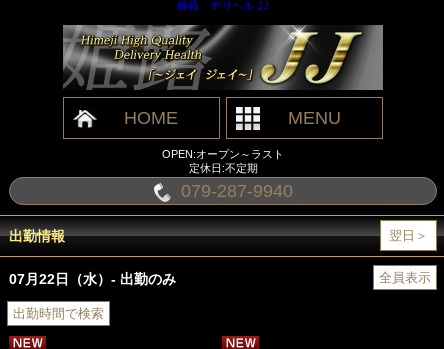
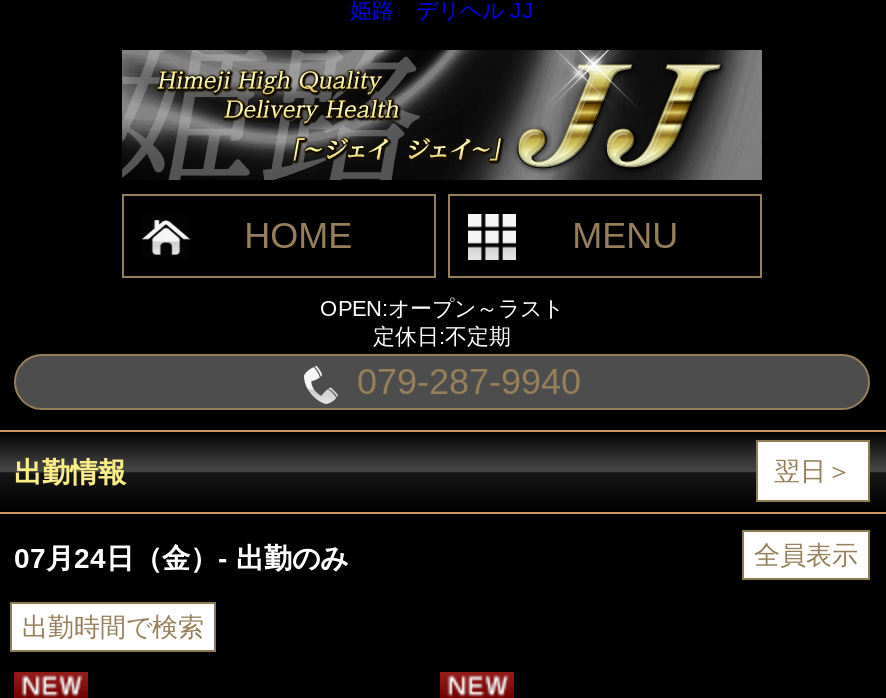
[9,271,176,287] 07月22日（水）- 出勤のみ -> [14,542,348,574] 07月24日（金）- 出勤のみ

